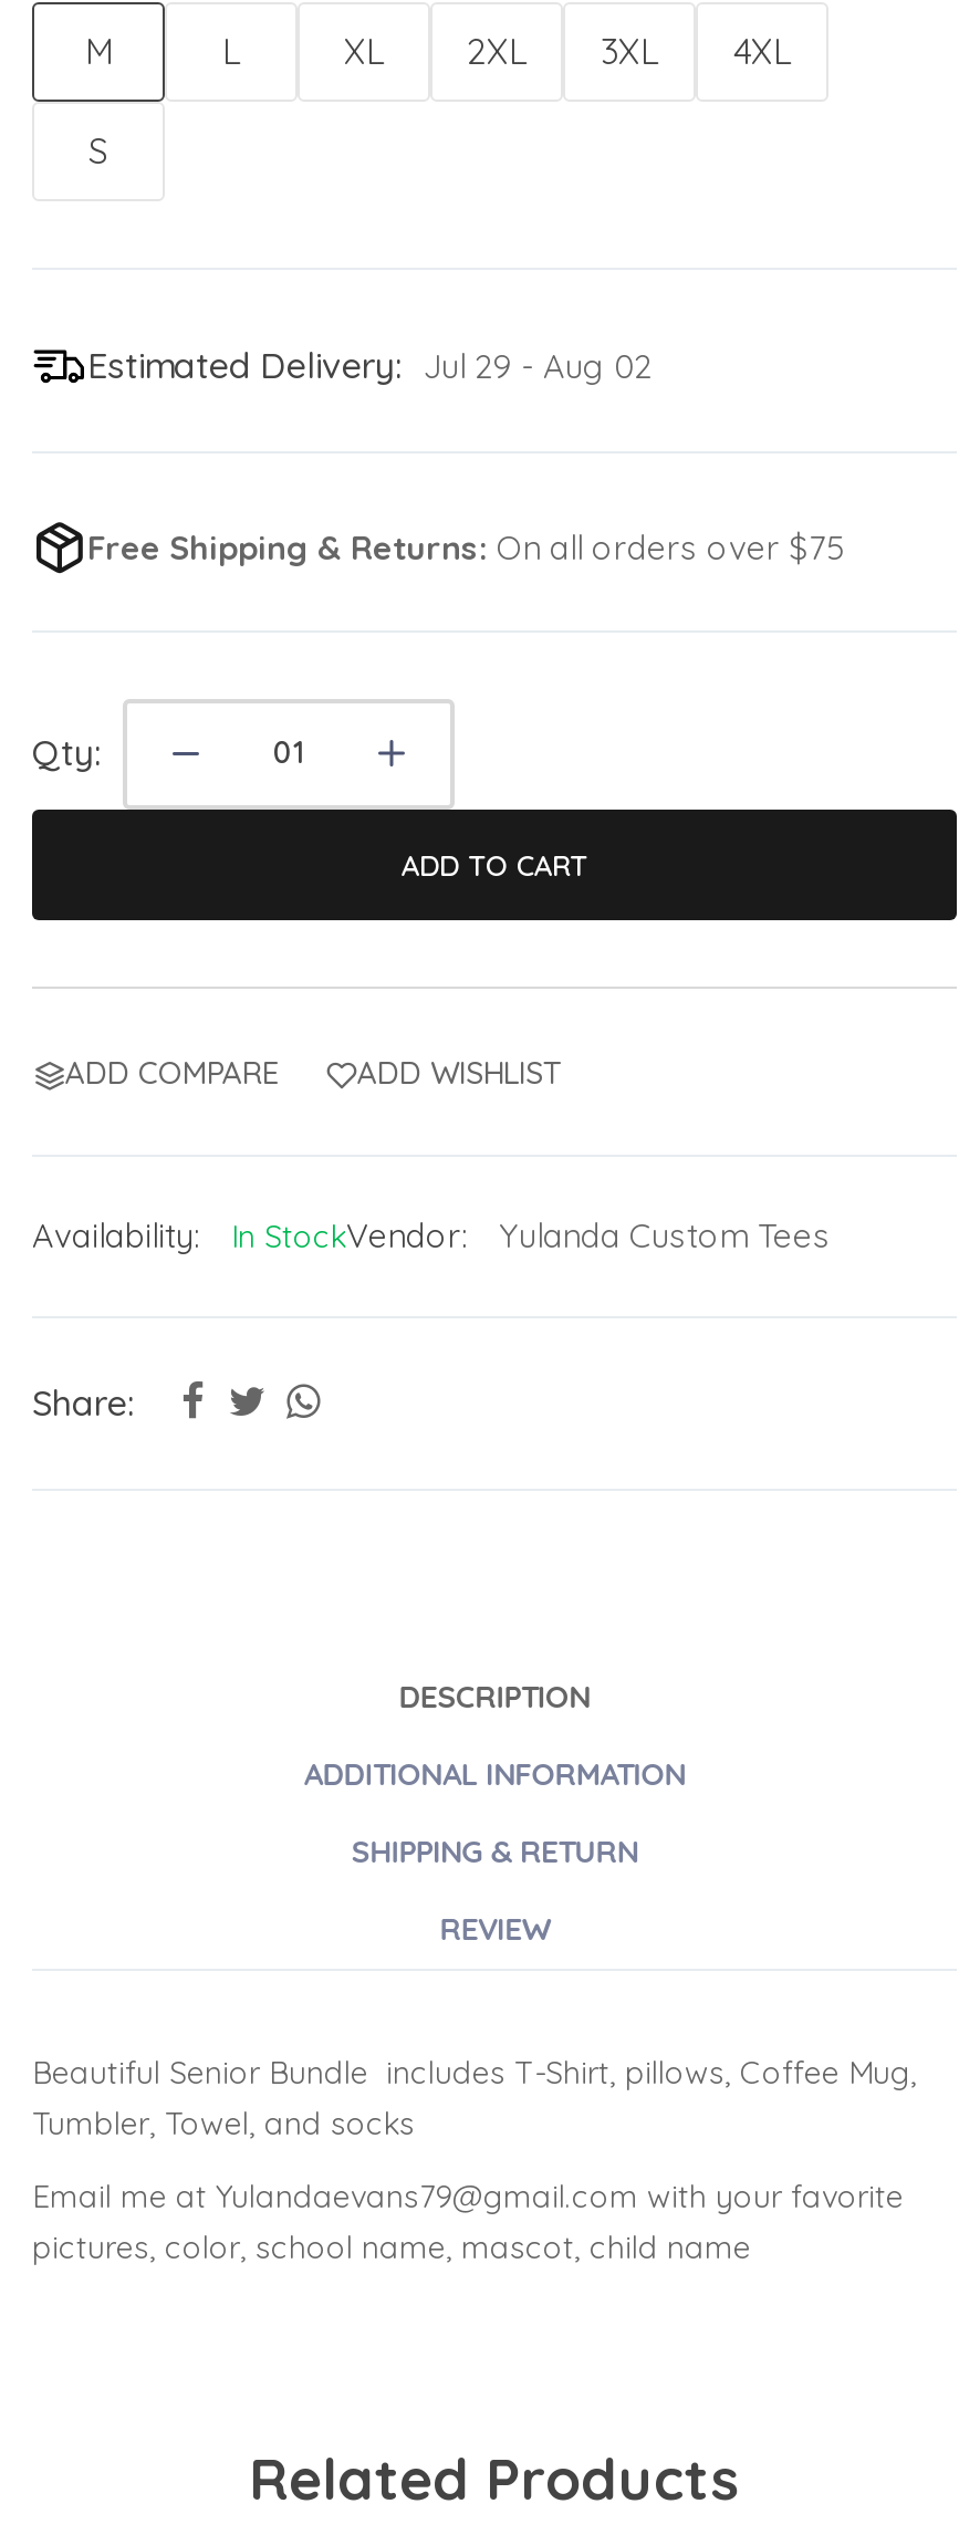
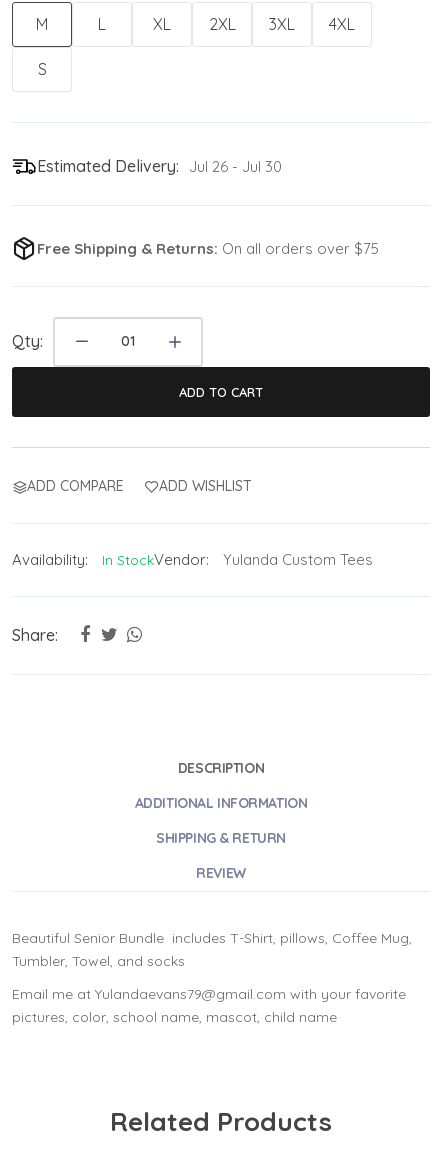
[87,342,652,386] Estimated Delivery: Jul 29 - Aug 02 -> [37,156,282,176] Estimated Delivery: Jul 26 - Jul 30

